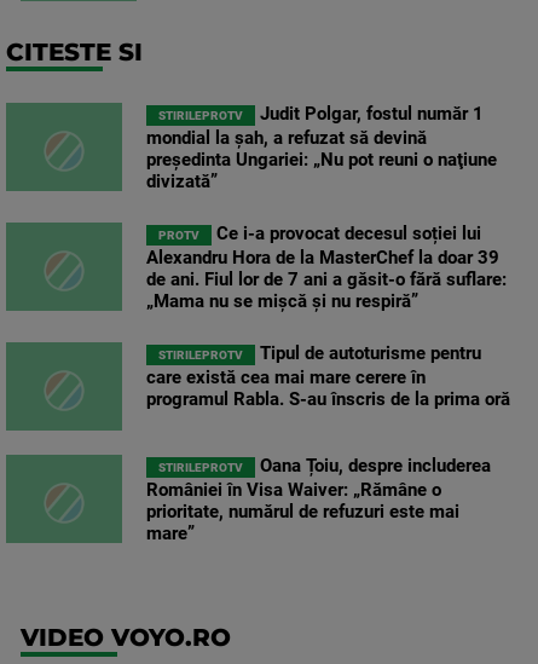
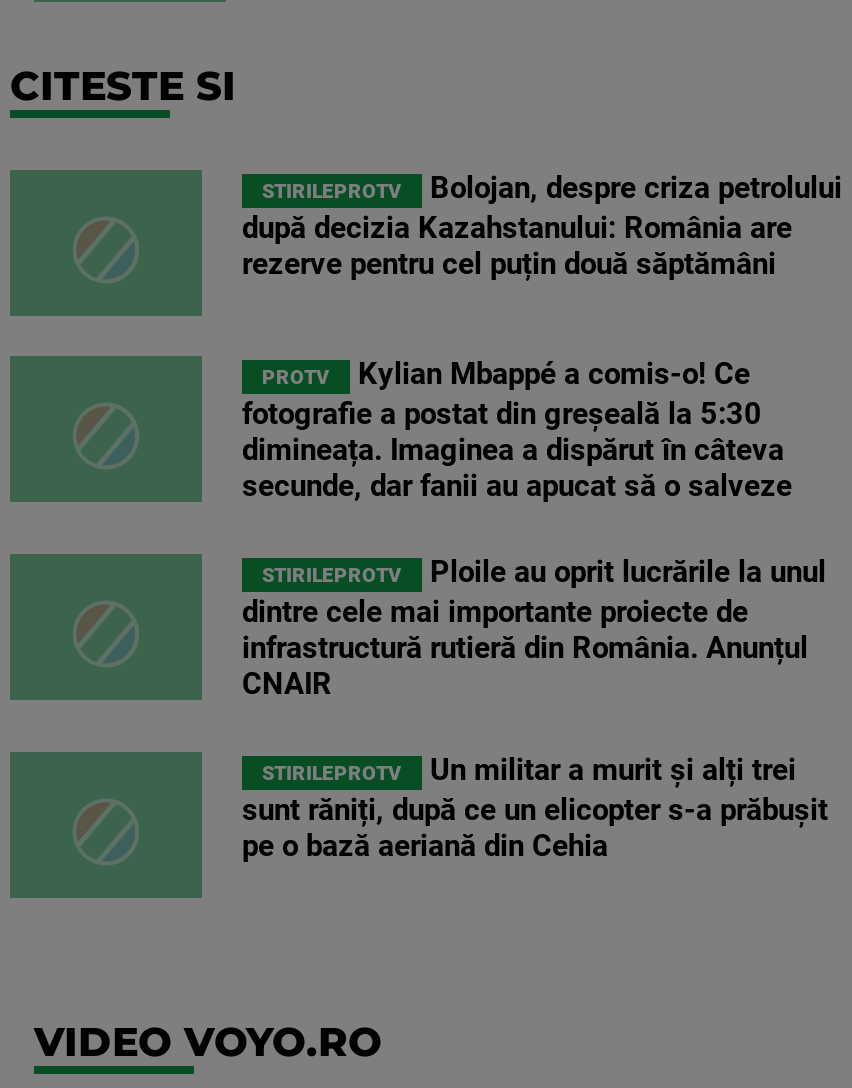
[146,103,497,193] Judit Polgar, fostul număr 1 | mondial la şah, a refuzat să devină | preşedinta Ungariei: „Nu pot reuni o naţiune | divizată” -> [242,171,842,283] Bolojan, despre criza petrolului | după decizia Kazahstanului: România are | rezerve pentru cel puțin două săptămâni
[146,223,507,313] Ce i-a provocat decesul soției lui | Alexandru Hora de la MasterChef la doar 39 | de ani. Fiul lor de 7 ani a găsit-o fără suflare: | „Mama nu se mișcă și nu respiră” -> [242,357,792,505] Kylian Mbappé a comis-o! Ce | fotografie a postat din greșeală la 5:30 | dimineața. Imaginea a dispărut în câteva | secunde, dar fanii au apucat să o salveze
[146,343,510,410] Tipul de autoturisme pentru | care există cea mai mare cerere în | programul Rabla. S-au înscris de la prima oră -> [242,555,826,703] Ploile au oprit lucrările la unul | dintre cele mai importante proiecte de | infrastructură rutieră din România. Anunțul | CNAIR
[146,455,491,545] Oana Țoiu, despre includerea | României în Visa Waiver: „Rămâne o | prioritate, numărul de refuzuri este mai | mare” -> [242,753,828,865] Un militar a murit și alți trei | sunt răniți, după ce un elicopter s-a prăbușit | pe o bază aeriană din Cehia

